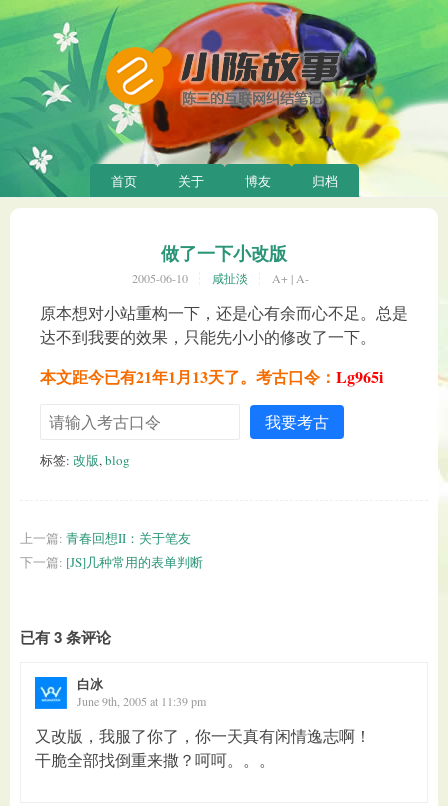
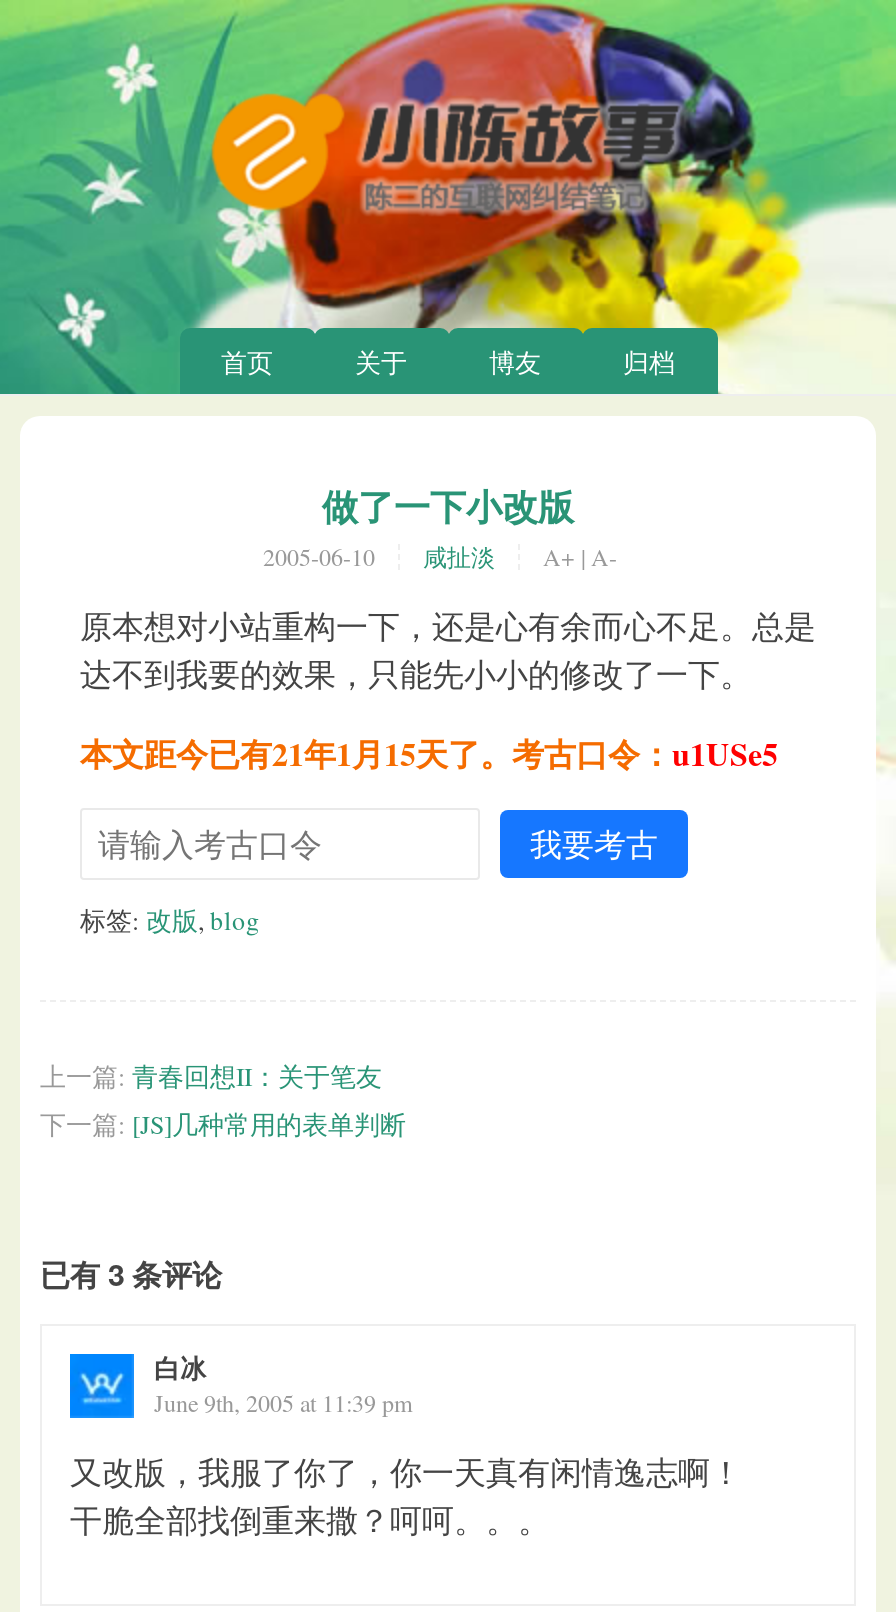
[40,365,383,388] 本文距今已有21年1月13天了。考古口令：Lg965i -> [80,730,778,776] 本文距今已有21年1月15天了。考古口令：u1USe5

